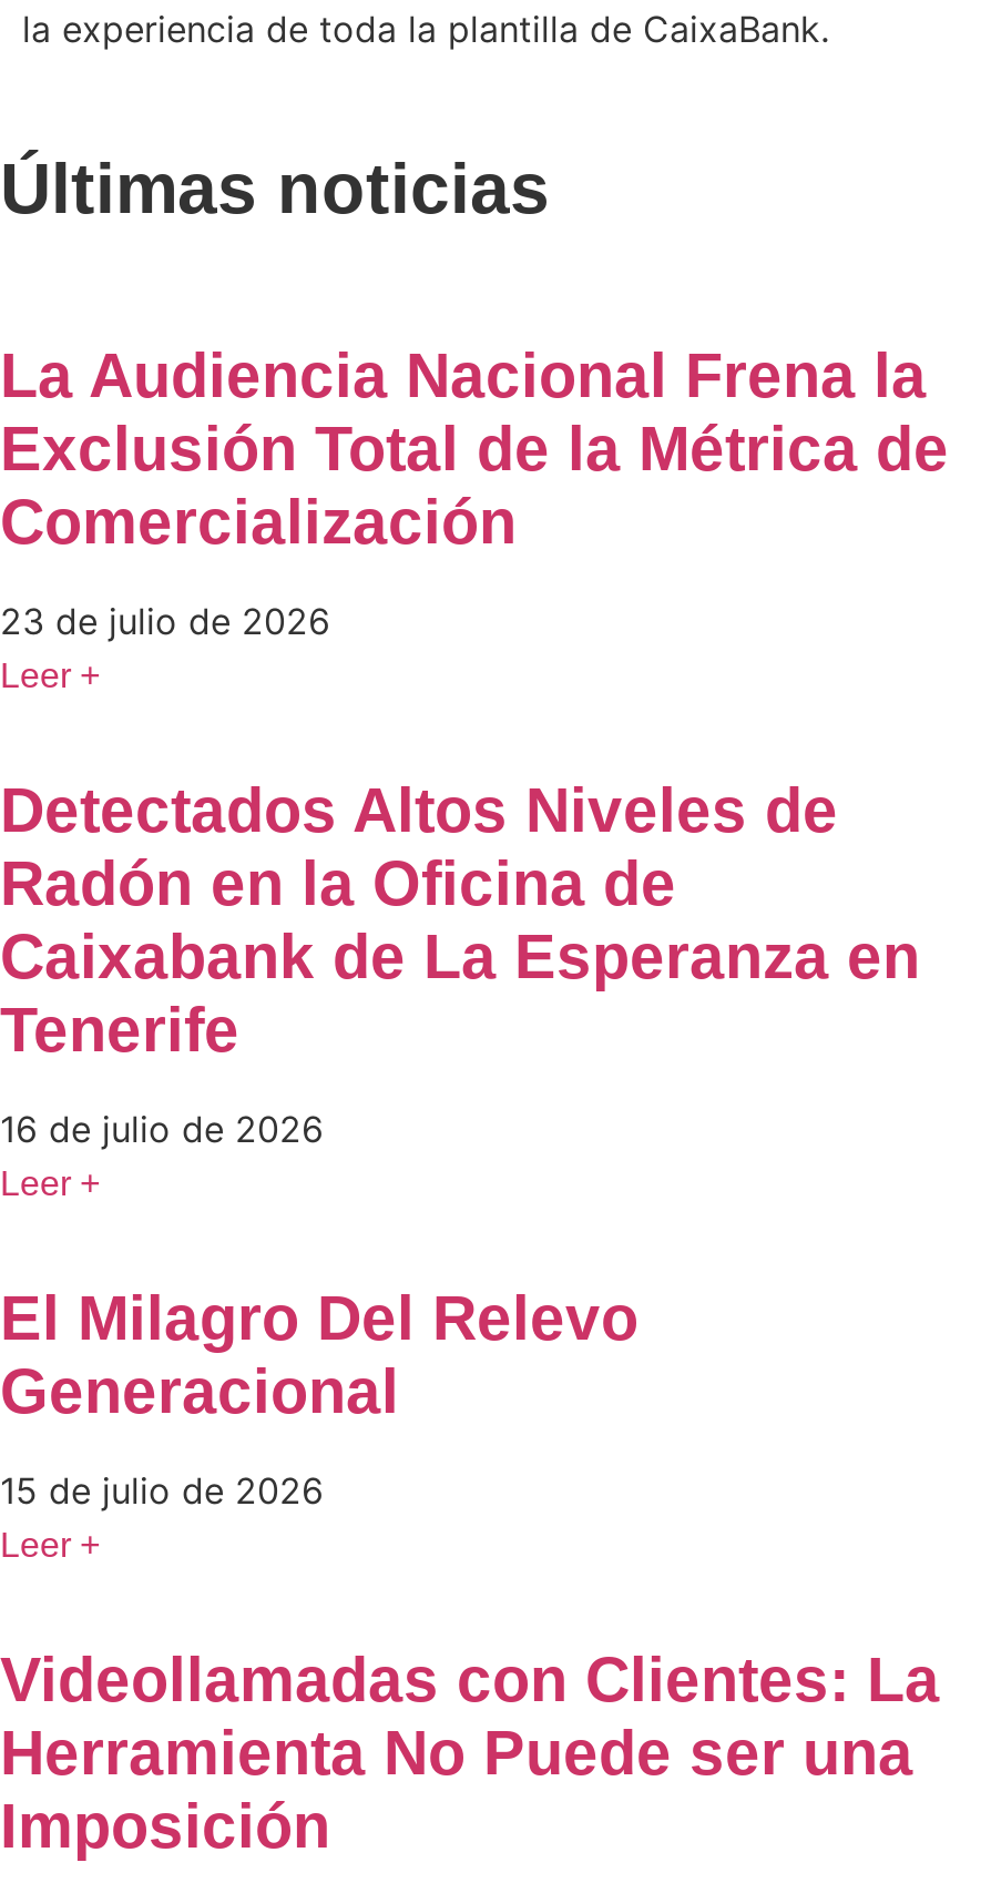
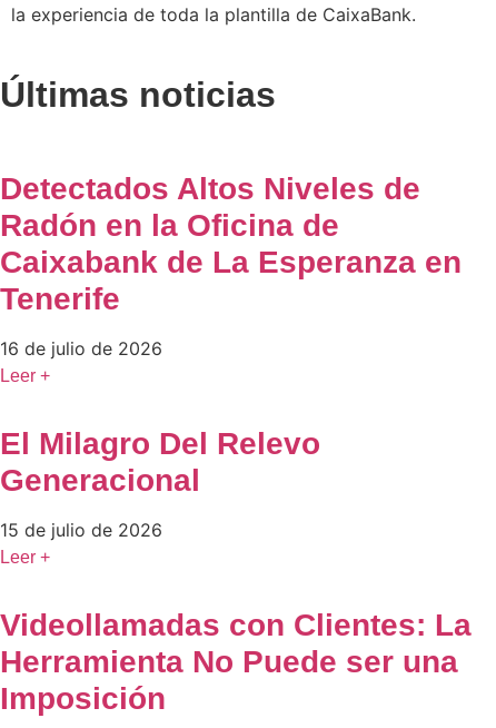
[0,342,949,694] La Audiencia Nacional Frena la | Exclusión Total de la Métrica de | Comercialización | 23 de julio de 2026 | Leer + -> none

